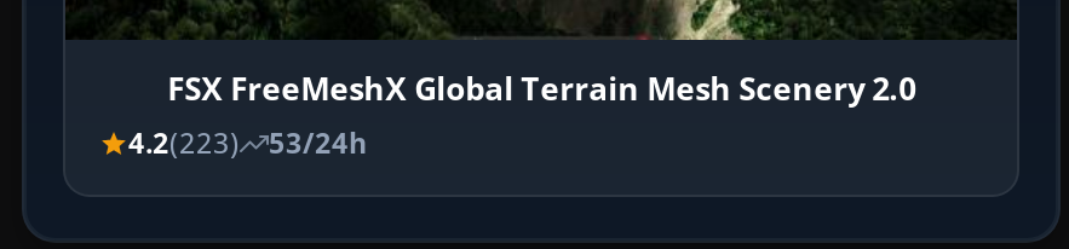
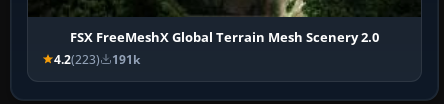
[128,125,368,161] 4.2(223) 53/24h -> [54,52,140,67] 4.2(223) 191k

